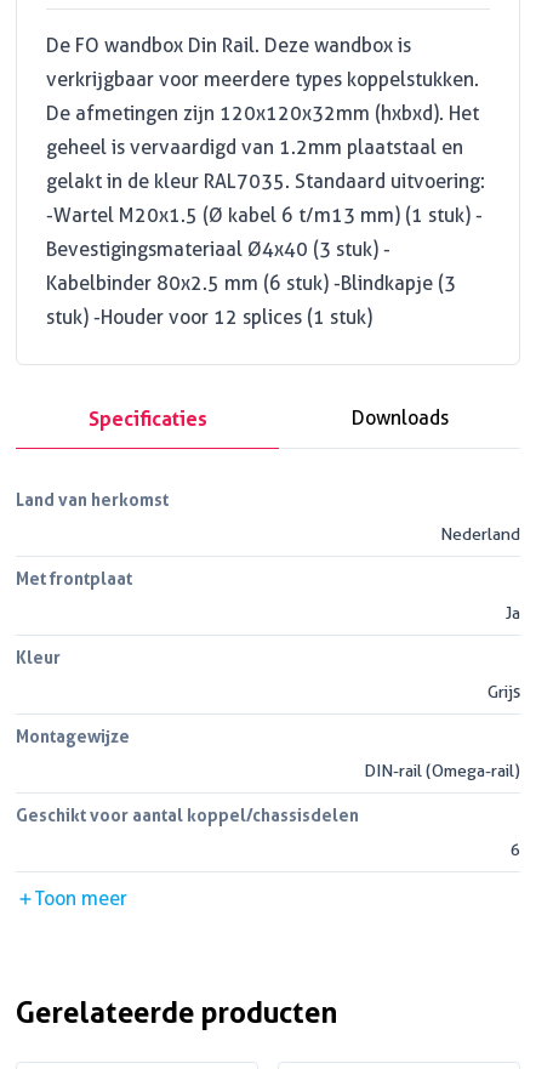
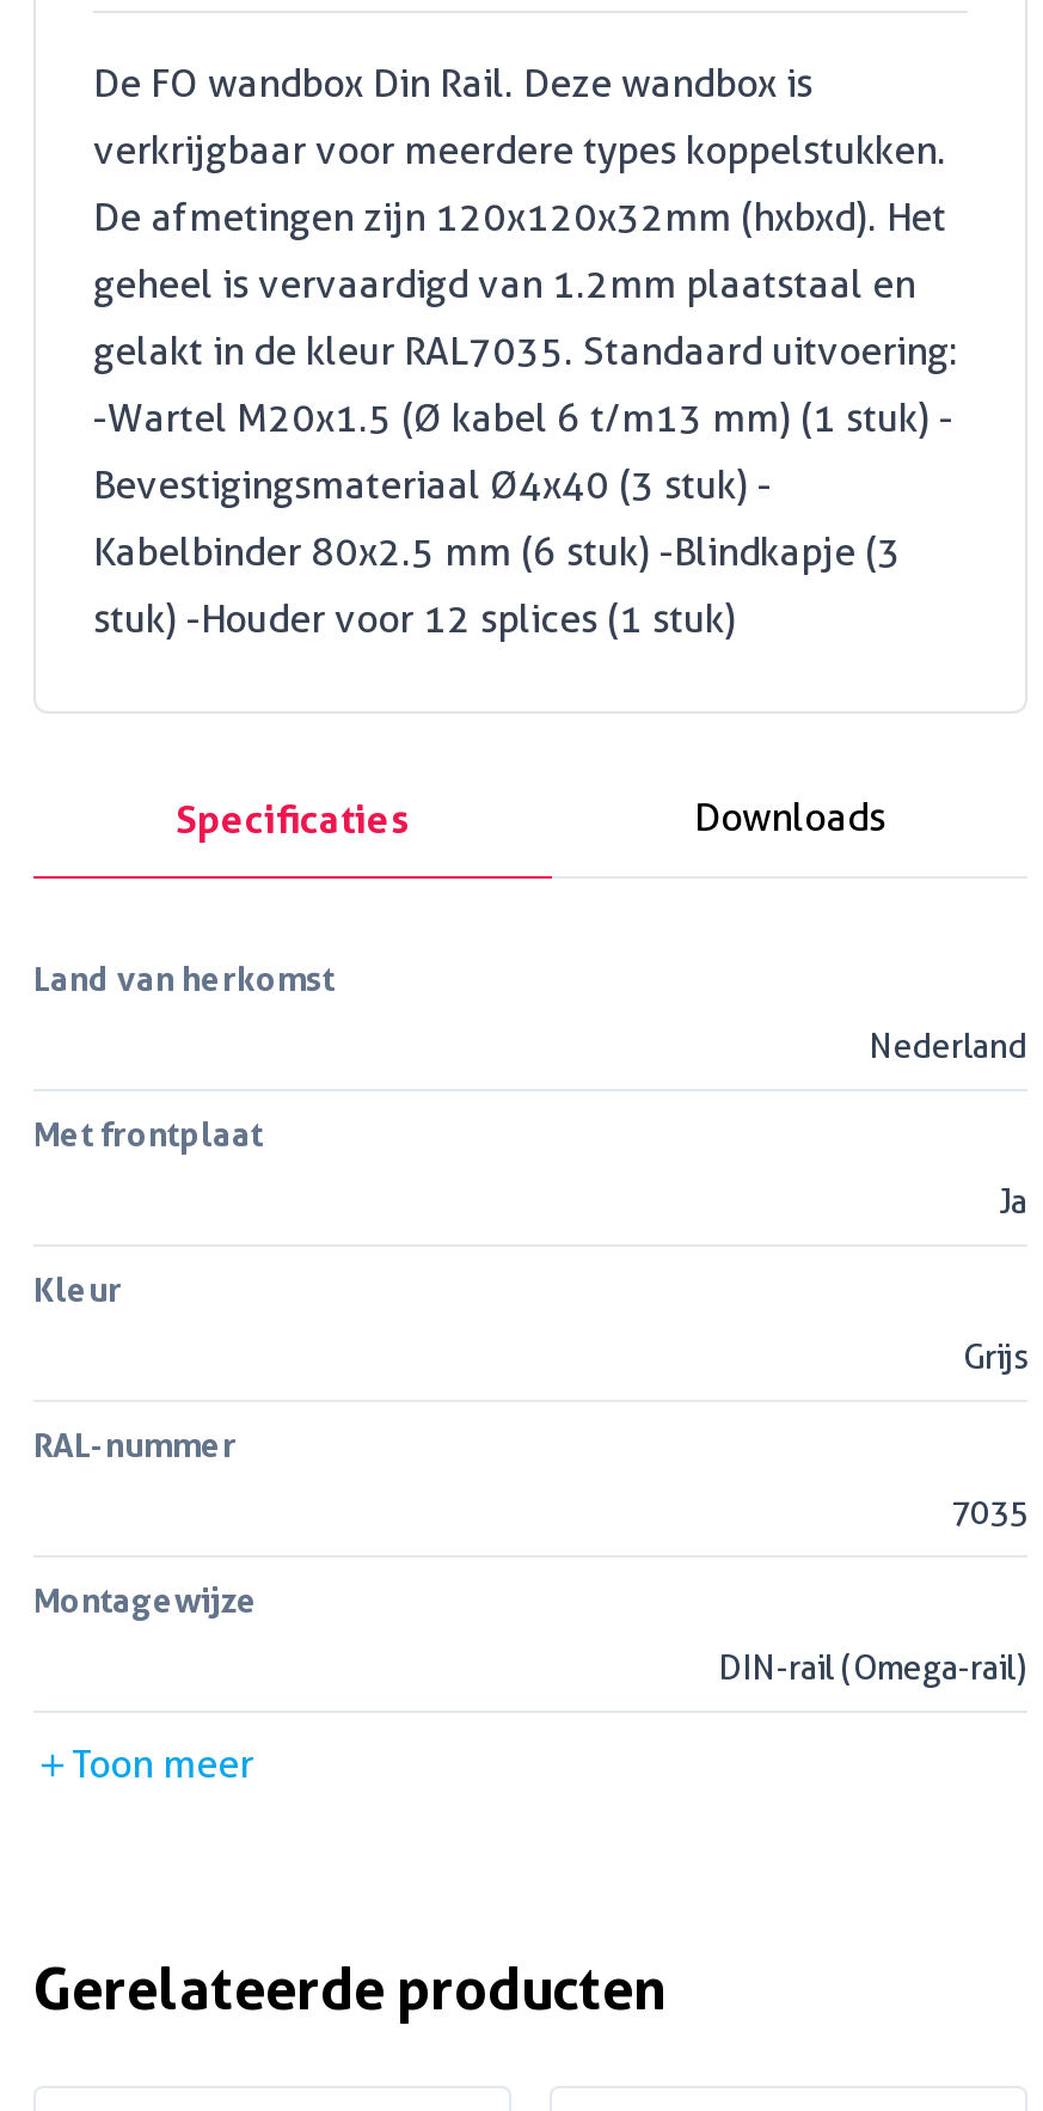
none -> [33,1423,1027,1531] RAL-nummer | 7035
moved [16,725,520,780] -> [33,1579,1027,1686]: Montagewijze | DIN-rail (Omega-rail)
[16,804,520,859] Geschikt voor aantal koppel/chassisdelen | 6 -> none

